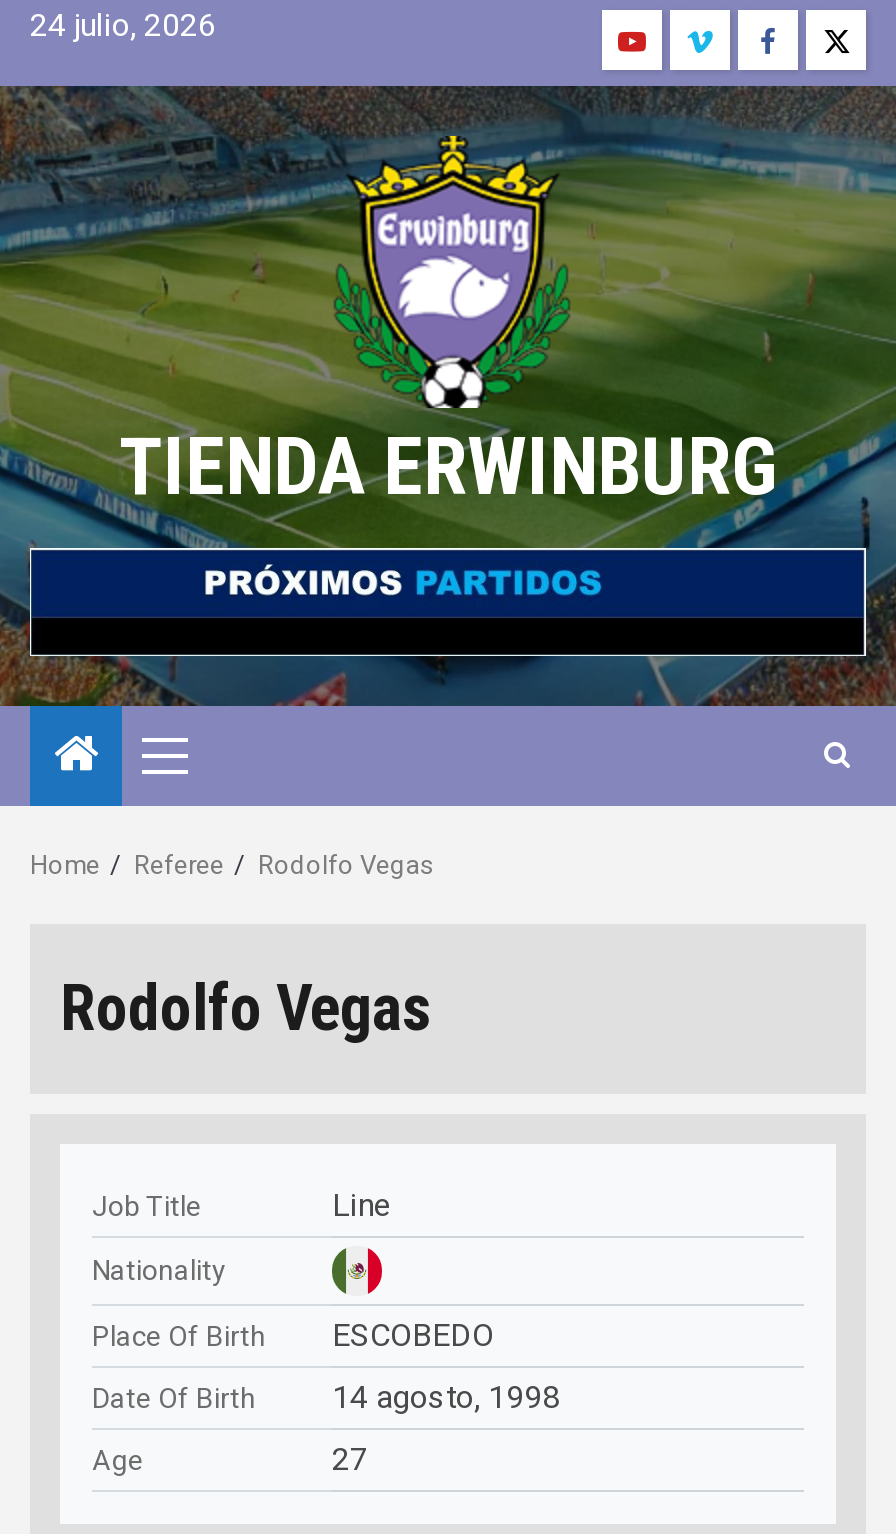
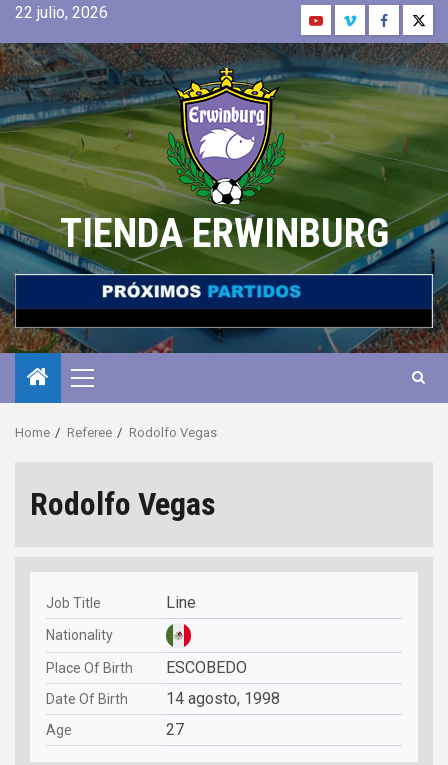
[30,6,216,44] 24 julio, 2026 -> [15,3,108,22] 22 julio, 2026

